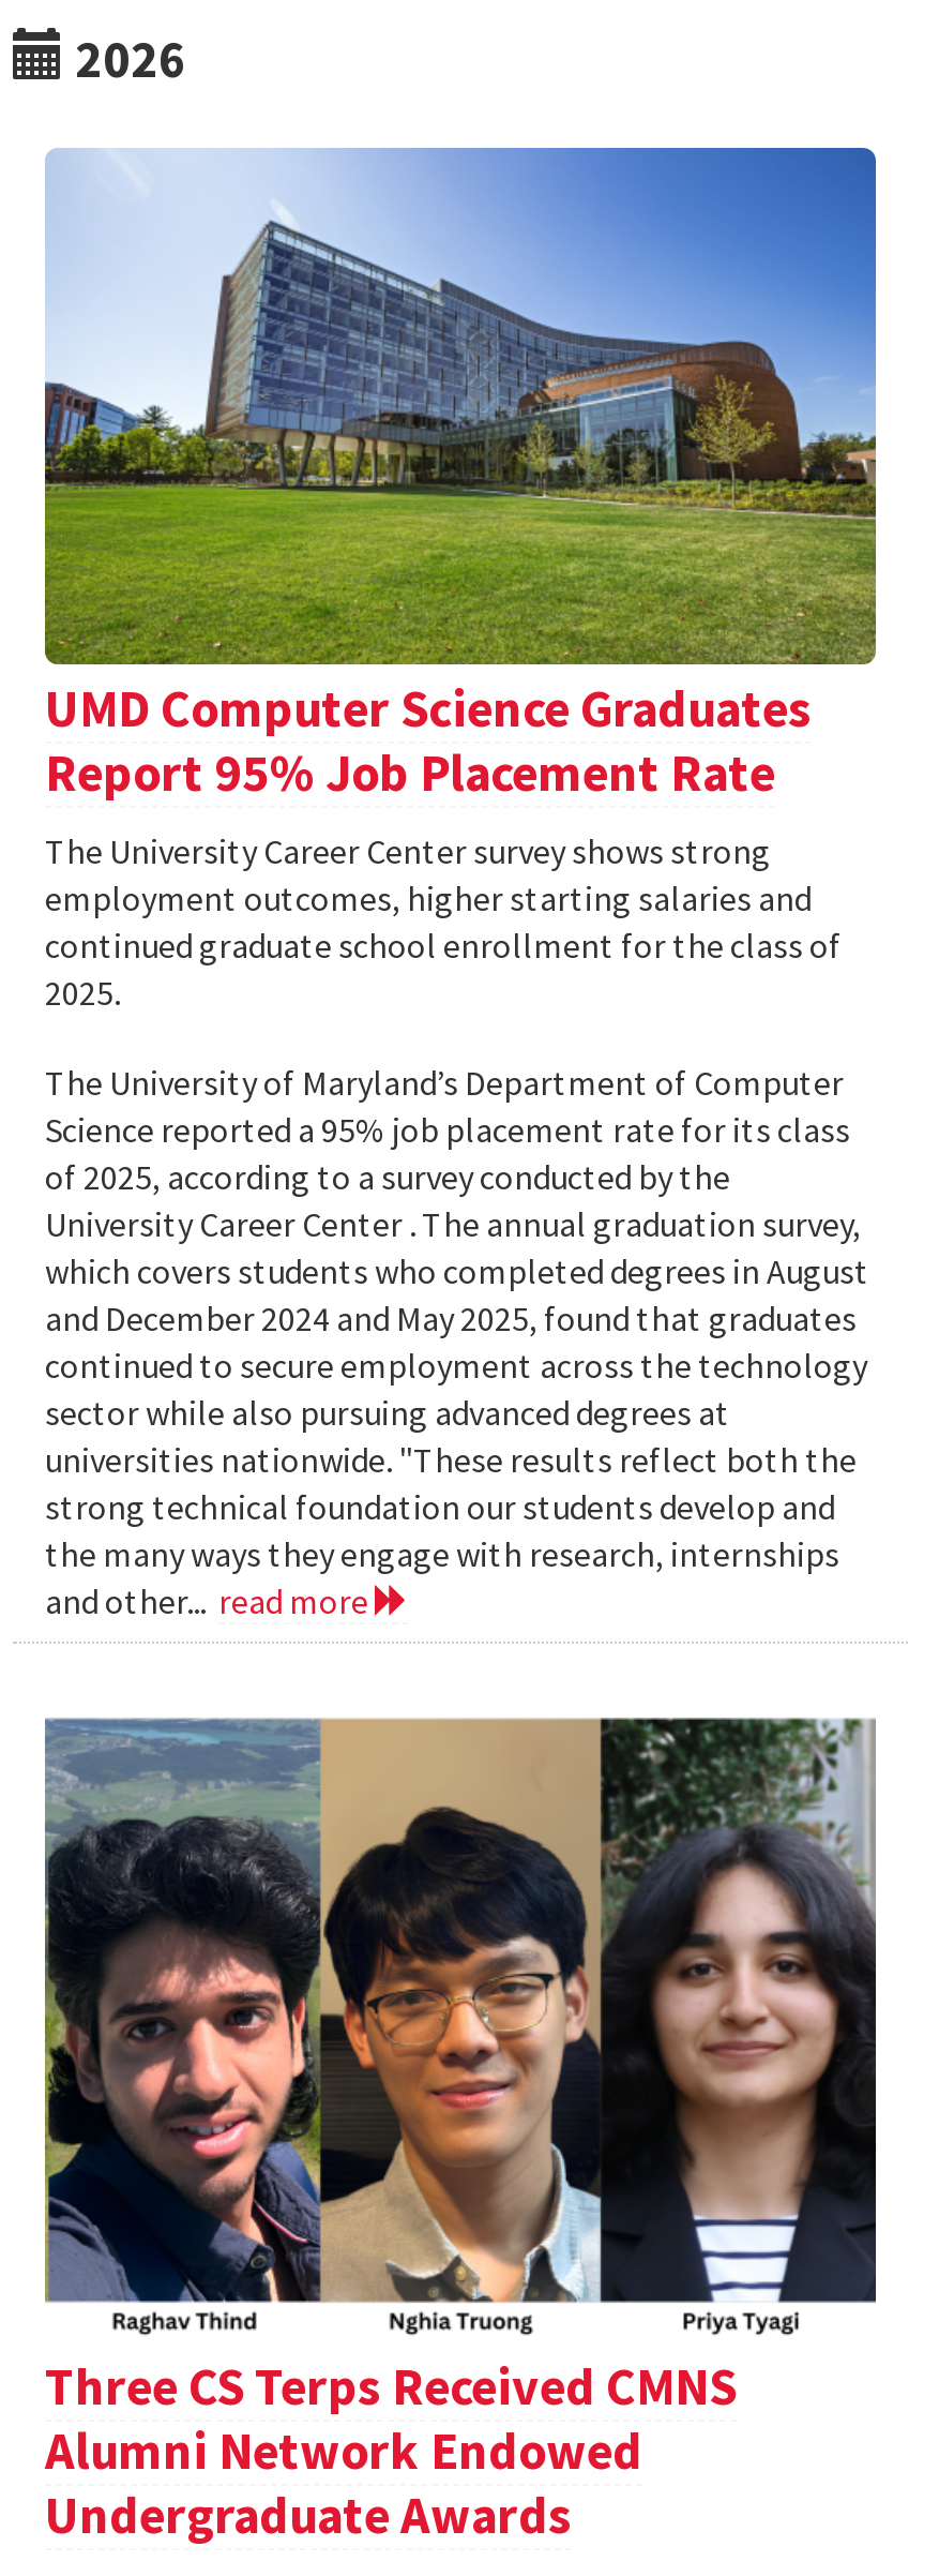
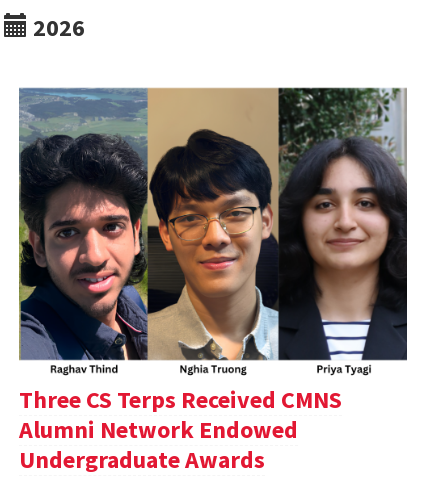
[43,146,878,1622] [image] | UMD Computer Science Graduates | Report 95% Job Placement Rate | The University Career Center survey shows strong | employment outcomes, higher starting salaries and | continued graduate school enrollment for the class of | 2025. | The University of Maryland’s Department of Computer | Science reported a 95% job placement rate for its class | of 2025, according to a survey conducted by the | University Career Center . The annual graduation survey, | which covers students who completed degrees in August | and December 2024 and May 2025, found that graduates | continued to secure employment across the technology | sector while also pursuing advanced degrees at | universities nationwide. "These results reflect both the | strong technical foundation our students develop and | the many ways they engage with research, internships | and other... read more -> none

